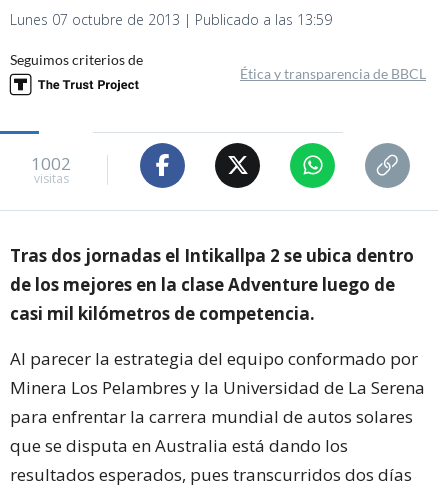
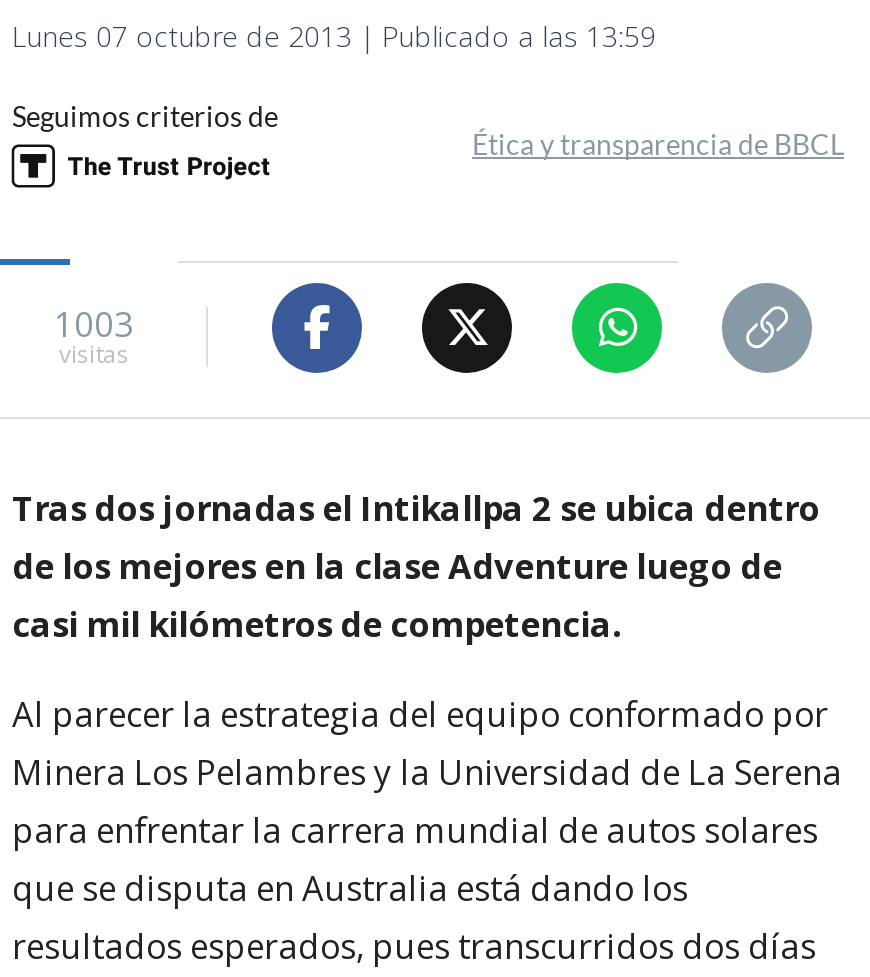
[31,152,71,175] 1002 -> [54,302,134,348] 1003

